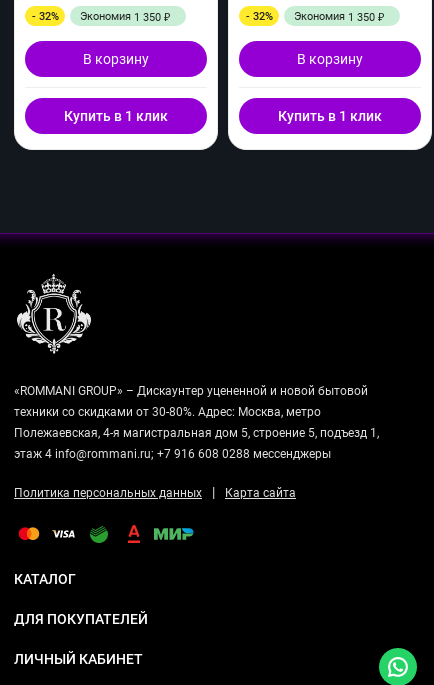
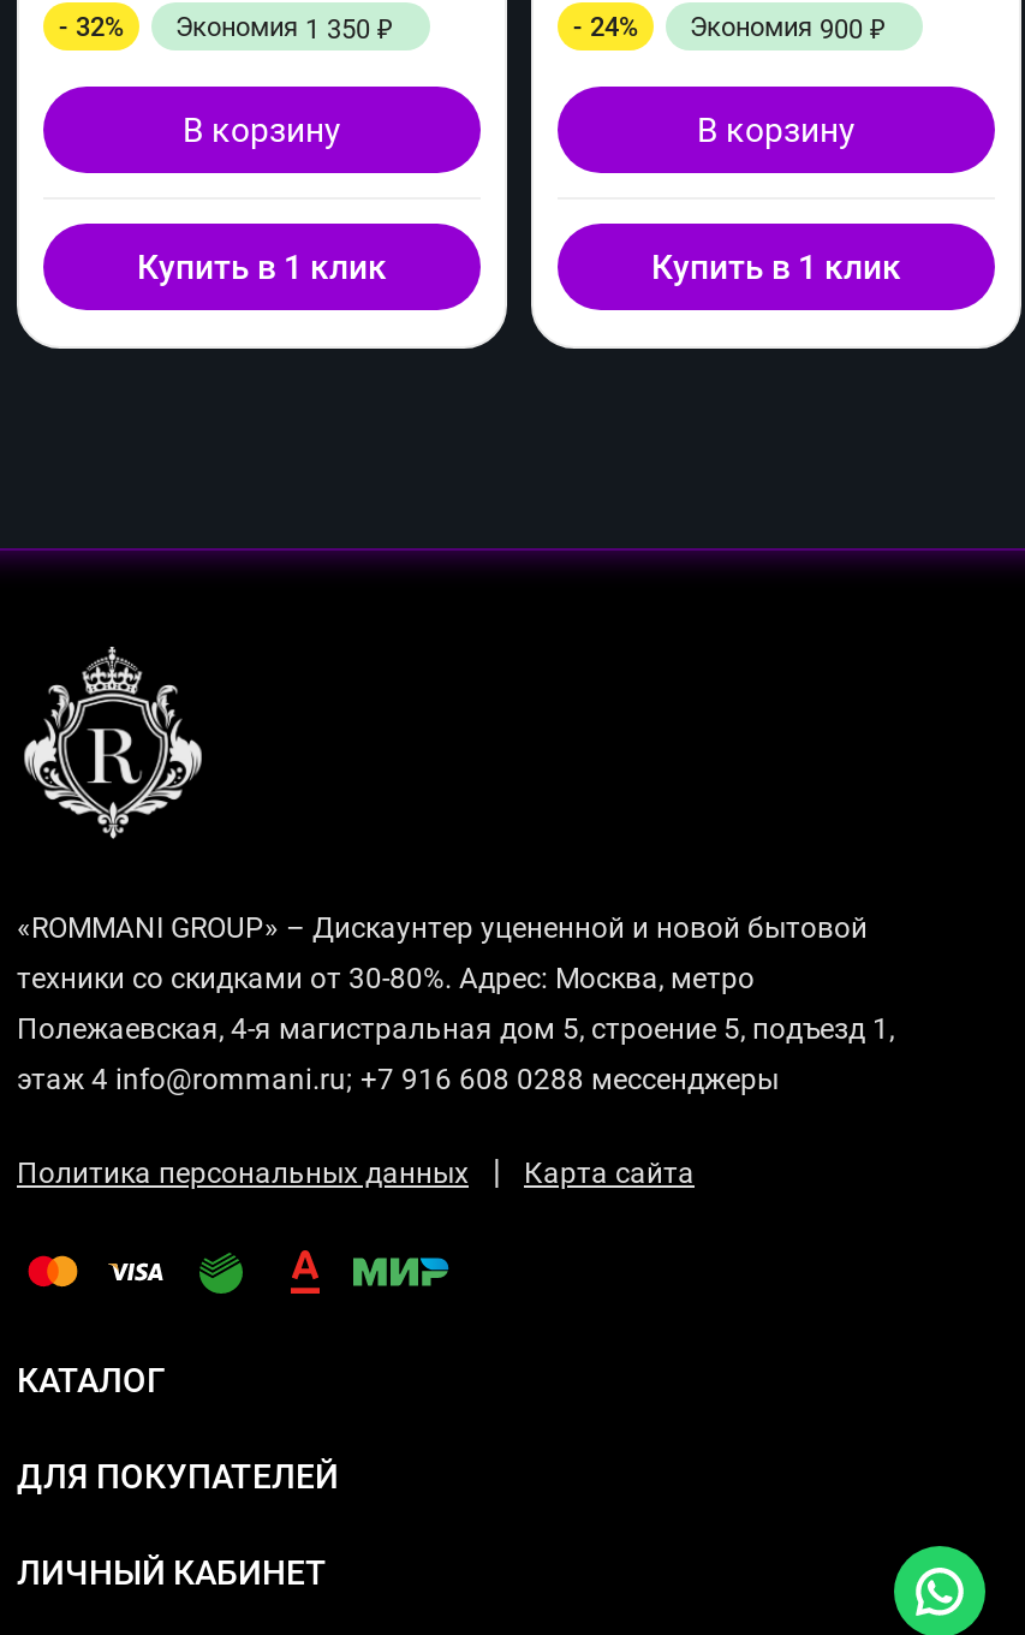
[245,10,385,24] - 32% | Экономия 1 350 ₽ -> [573,12,887,45] - 24% | Экономия 900 ₽

